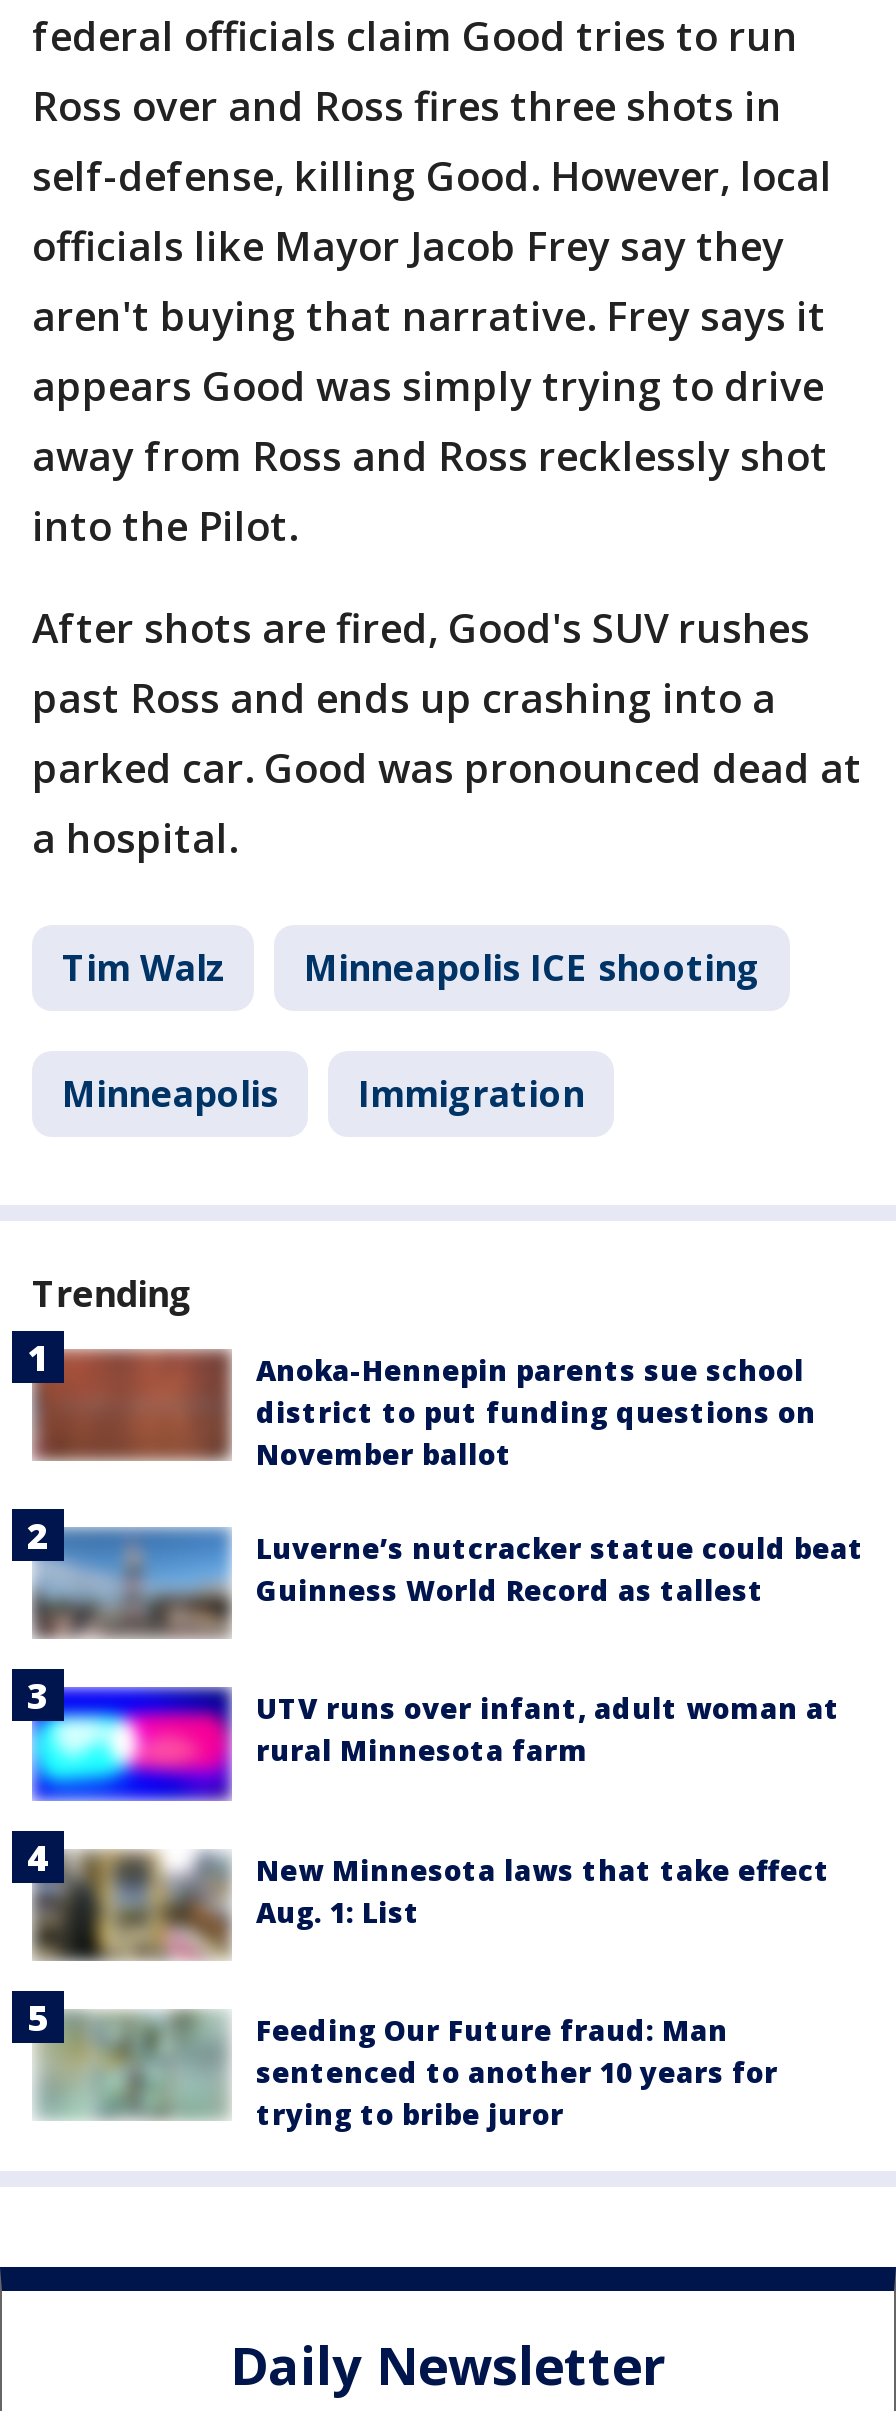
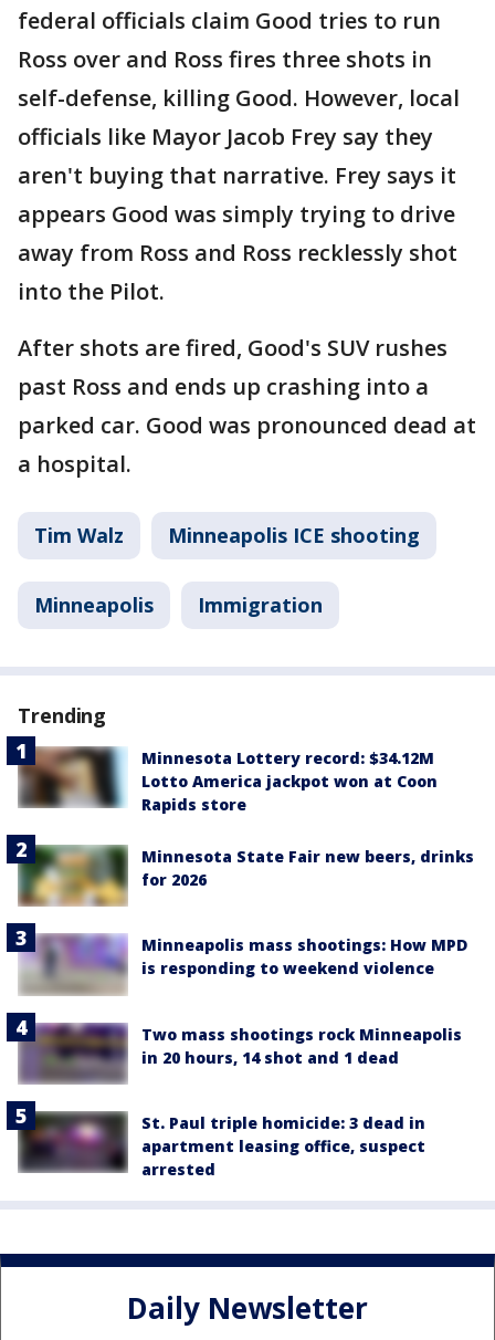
[34,1349,816,1473] [image] | Anoka-Hennepin parents sue school | district to put funding questions on | November ballot -> [20,746,438,815] [image] | Minnesota Lottery record: $34.12M | Lotto America jackpot won at Coon | Rapids store
[34,1523,864,1639] [image] | Luverne’s nutcracker statue could beat | Guinness World Record as tallest -> [18,842,474,907] [image] | Minnesota State Fair new beers, drinks | for 2026
[32,1683,840,1801] [image] | UTV runs over infant, adult woman at | rural Minnesota farm -> [18,933,467,996] [image] | Minneapolis mass shootings: How MPD | is responding to weekend violence
[36,1845,830,1959] [image] | New Minnesota laws that take effect | Aug. 1: List -> [19,1022,462,1085] [image] | Two mass shootings rock Minneapolis | in 20 hours, 14 shot and 1 dead
[34,2003,778,2133] [image] | Feeding Our Future fraud: Man | sentenced to another 10 years for | trying to bribe juror -> [18,1108,425,1179] [image] | St. Paul triple homicide: 3 dead in | apartment leasing office, suspect | arrested

